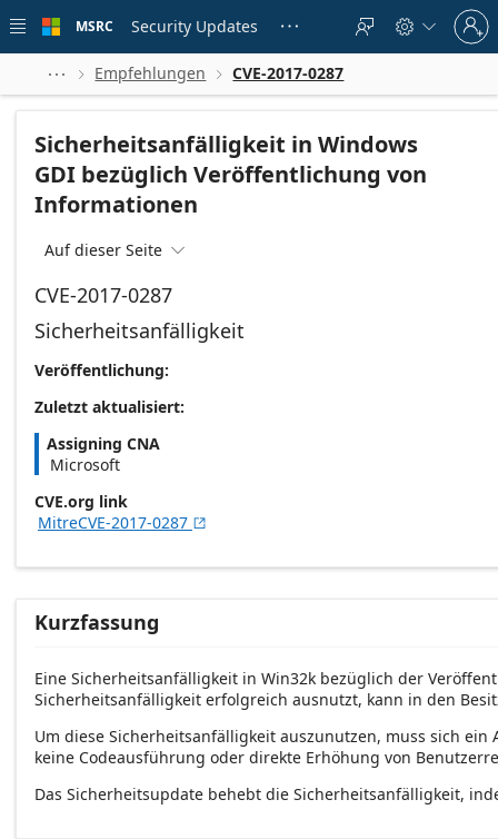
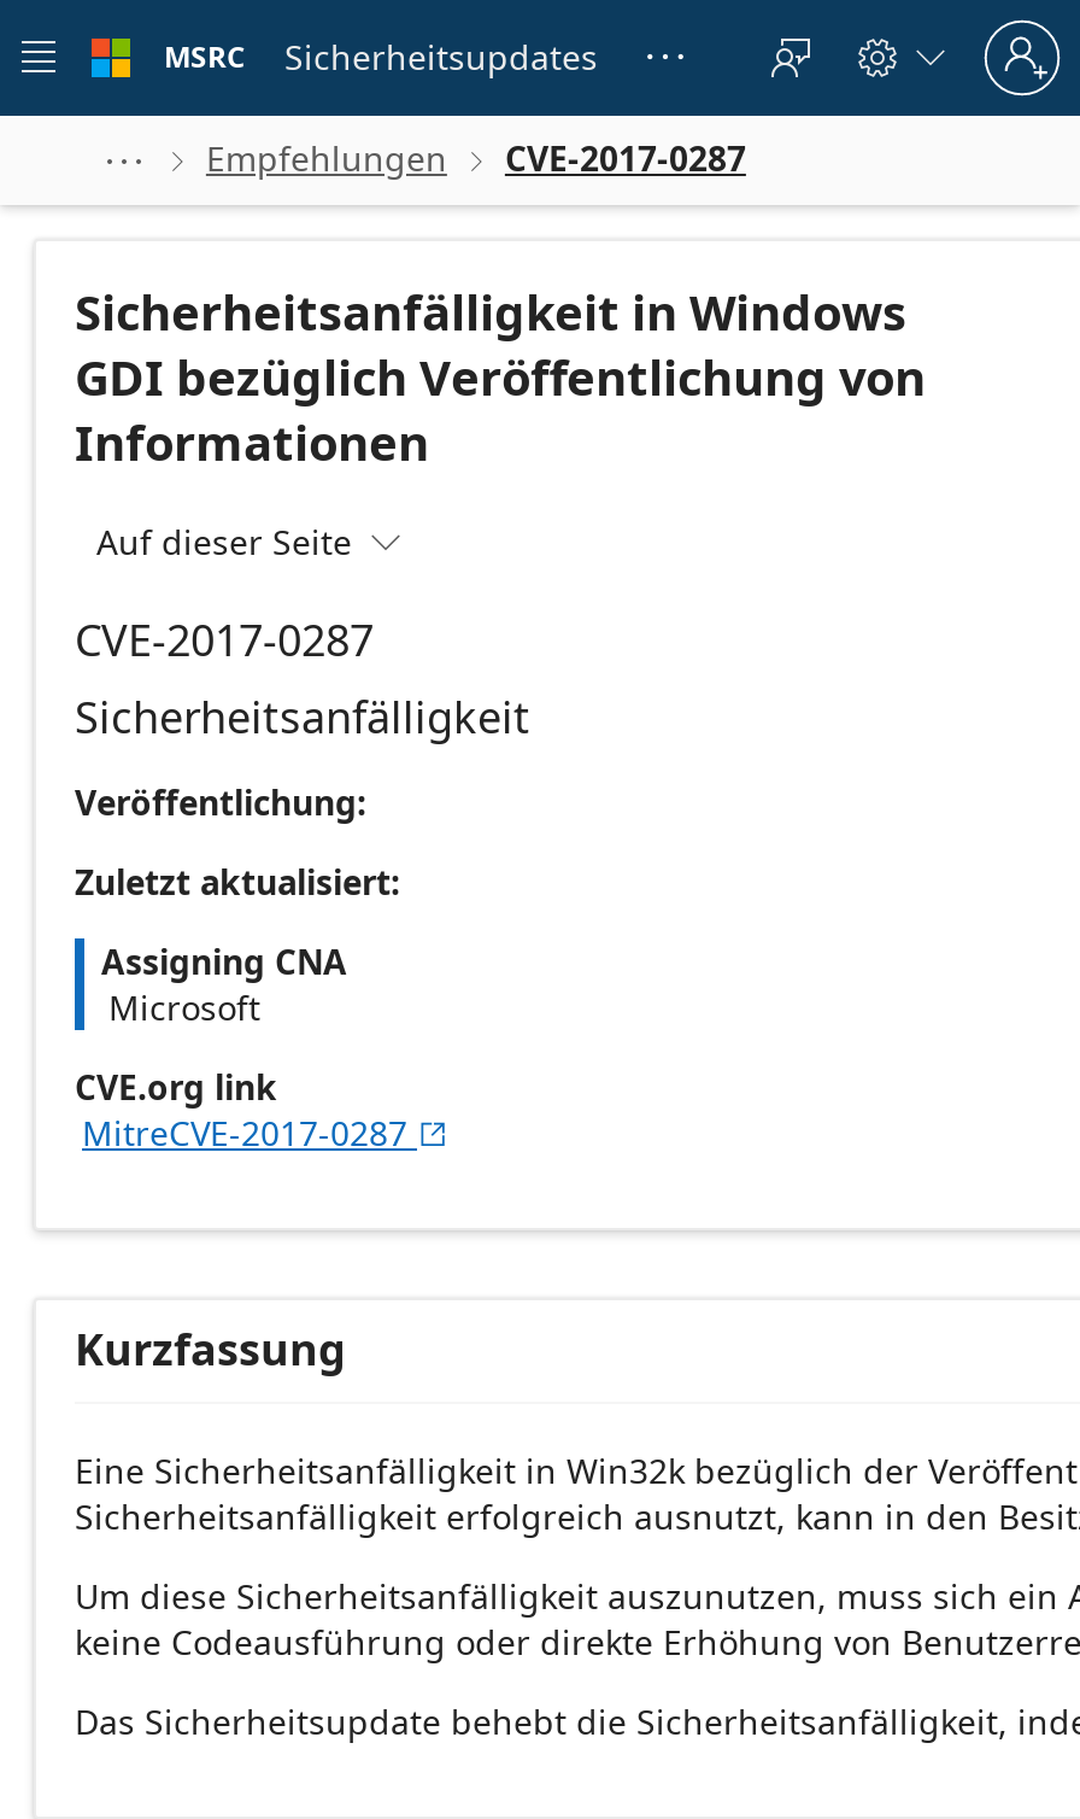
[131,16,258,37] Security Updates -> [284,34,598,80] Sicherheitsupdates

